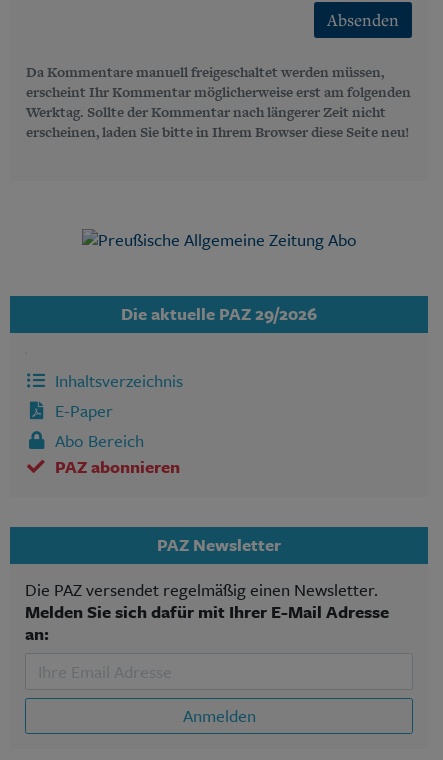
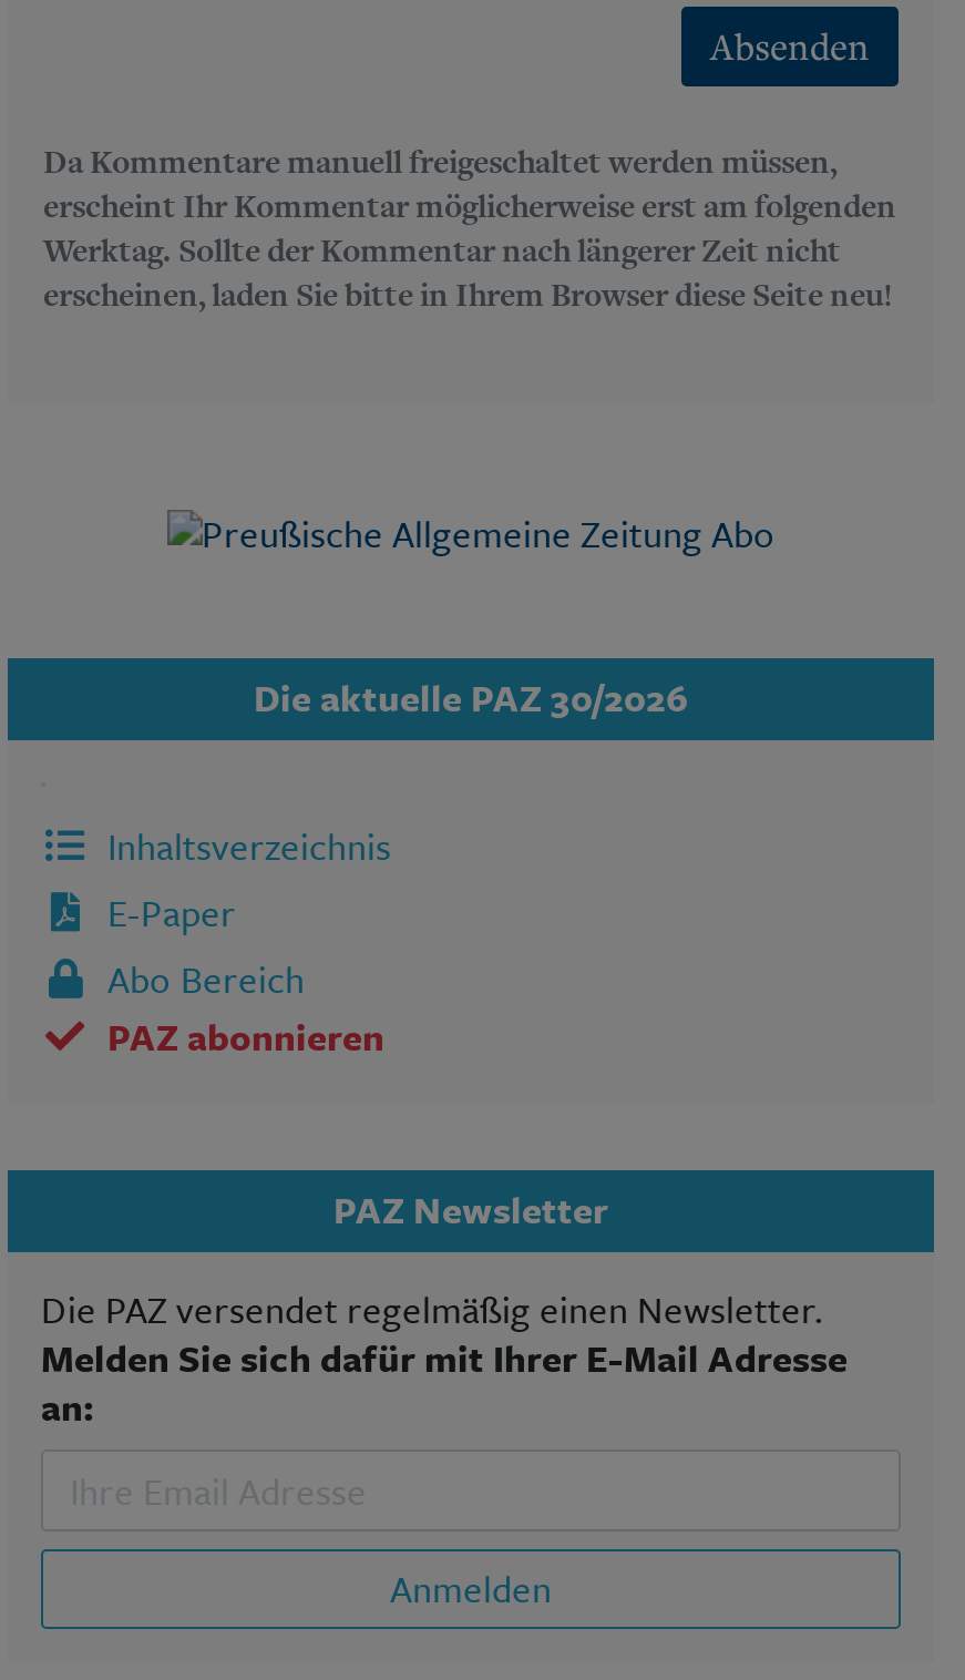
[121,301,317,326] Die aktuelle PAZ 29/2026 -> [254,670,688,725] Die aktuelle PAZ 30/2026

